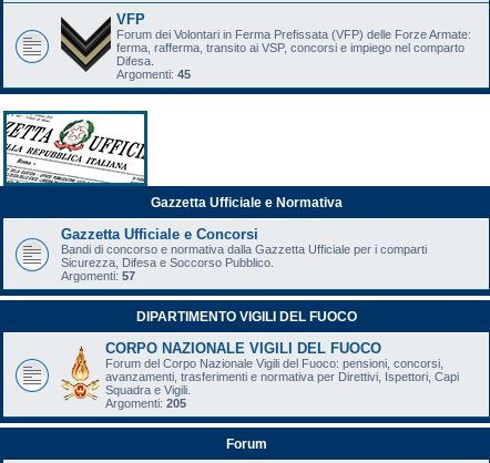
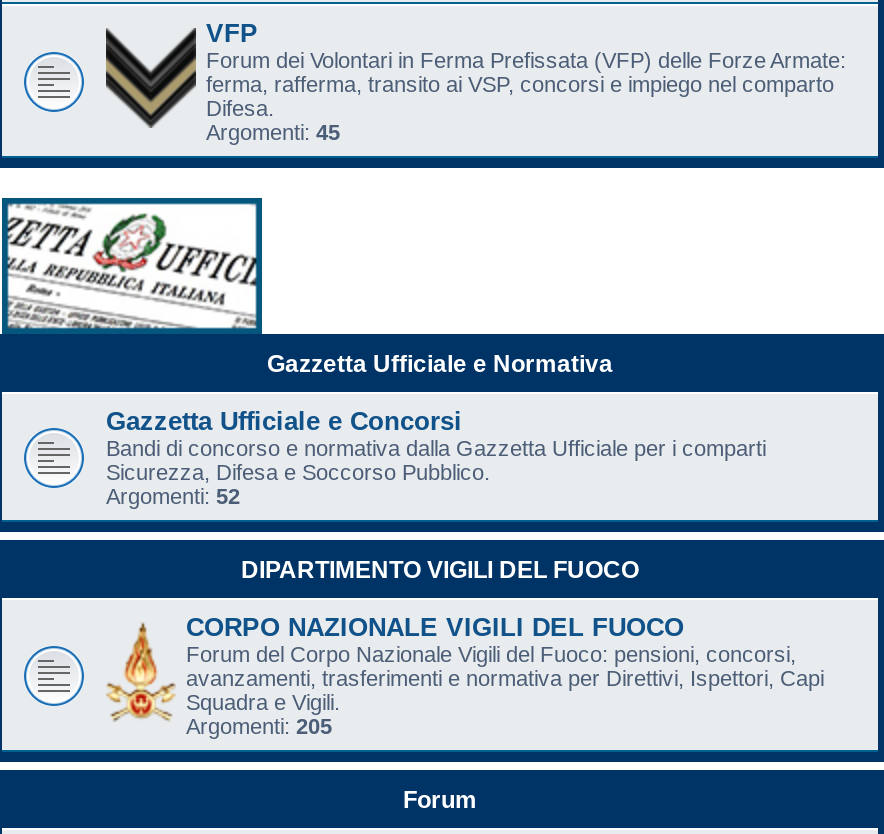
[61,269,135,283] Argomenti: 57 -> [106,484,240,508] Argomenti: 52

